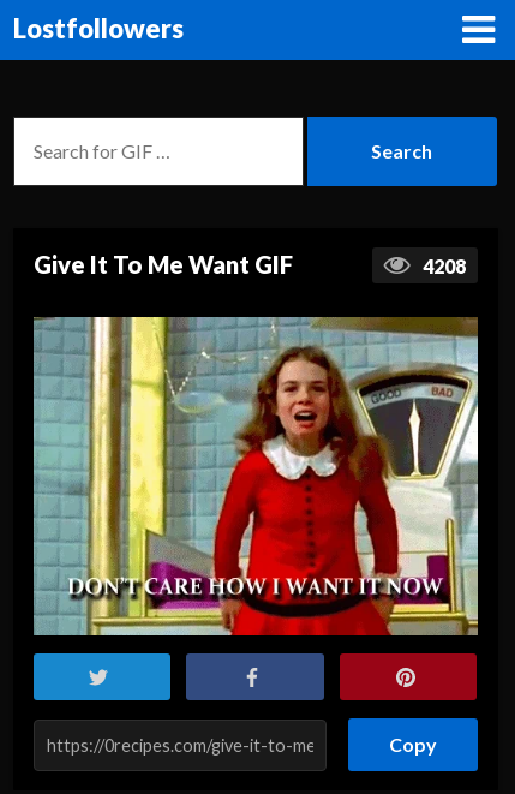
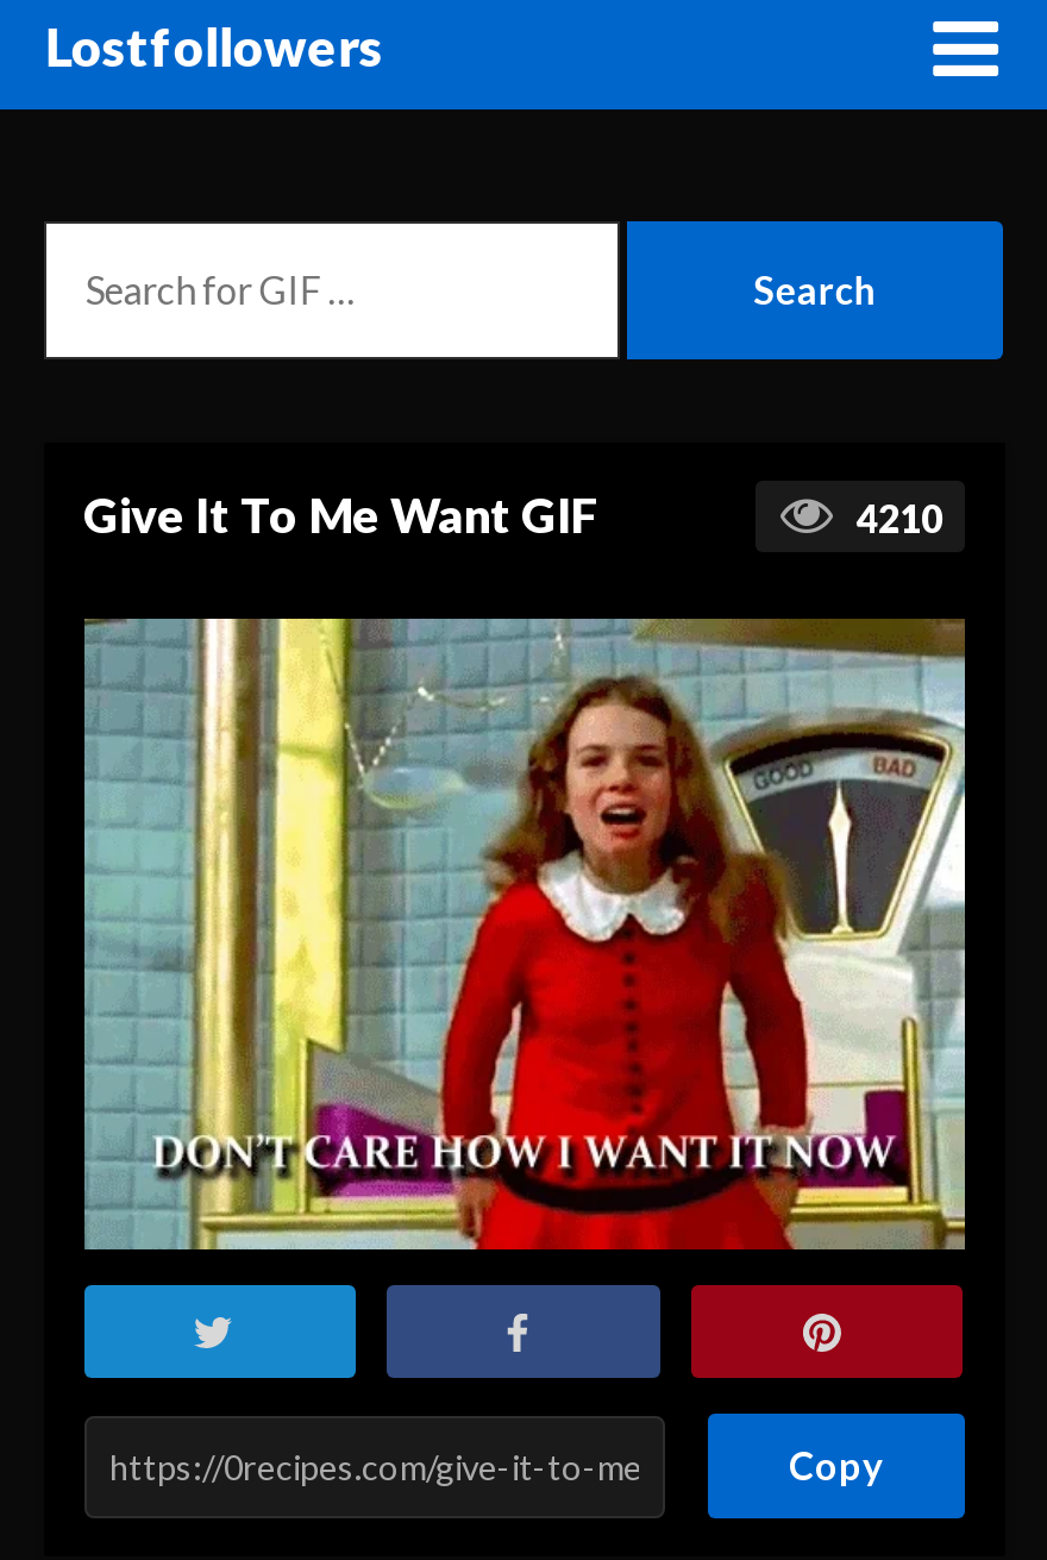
[423,255,466,278] 4208 -> [857,495,942,540] 4210

